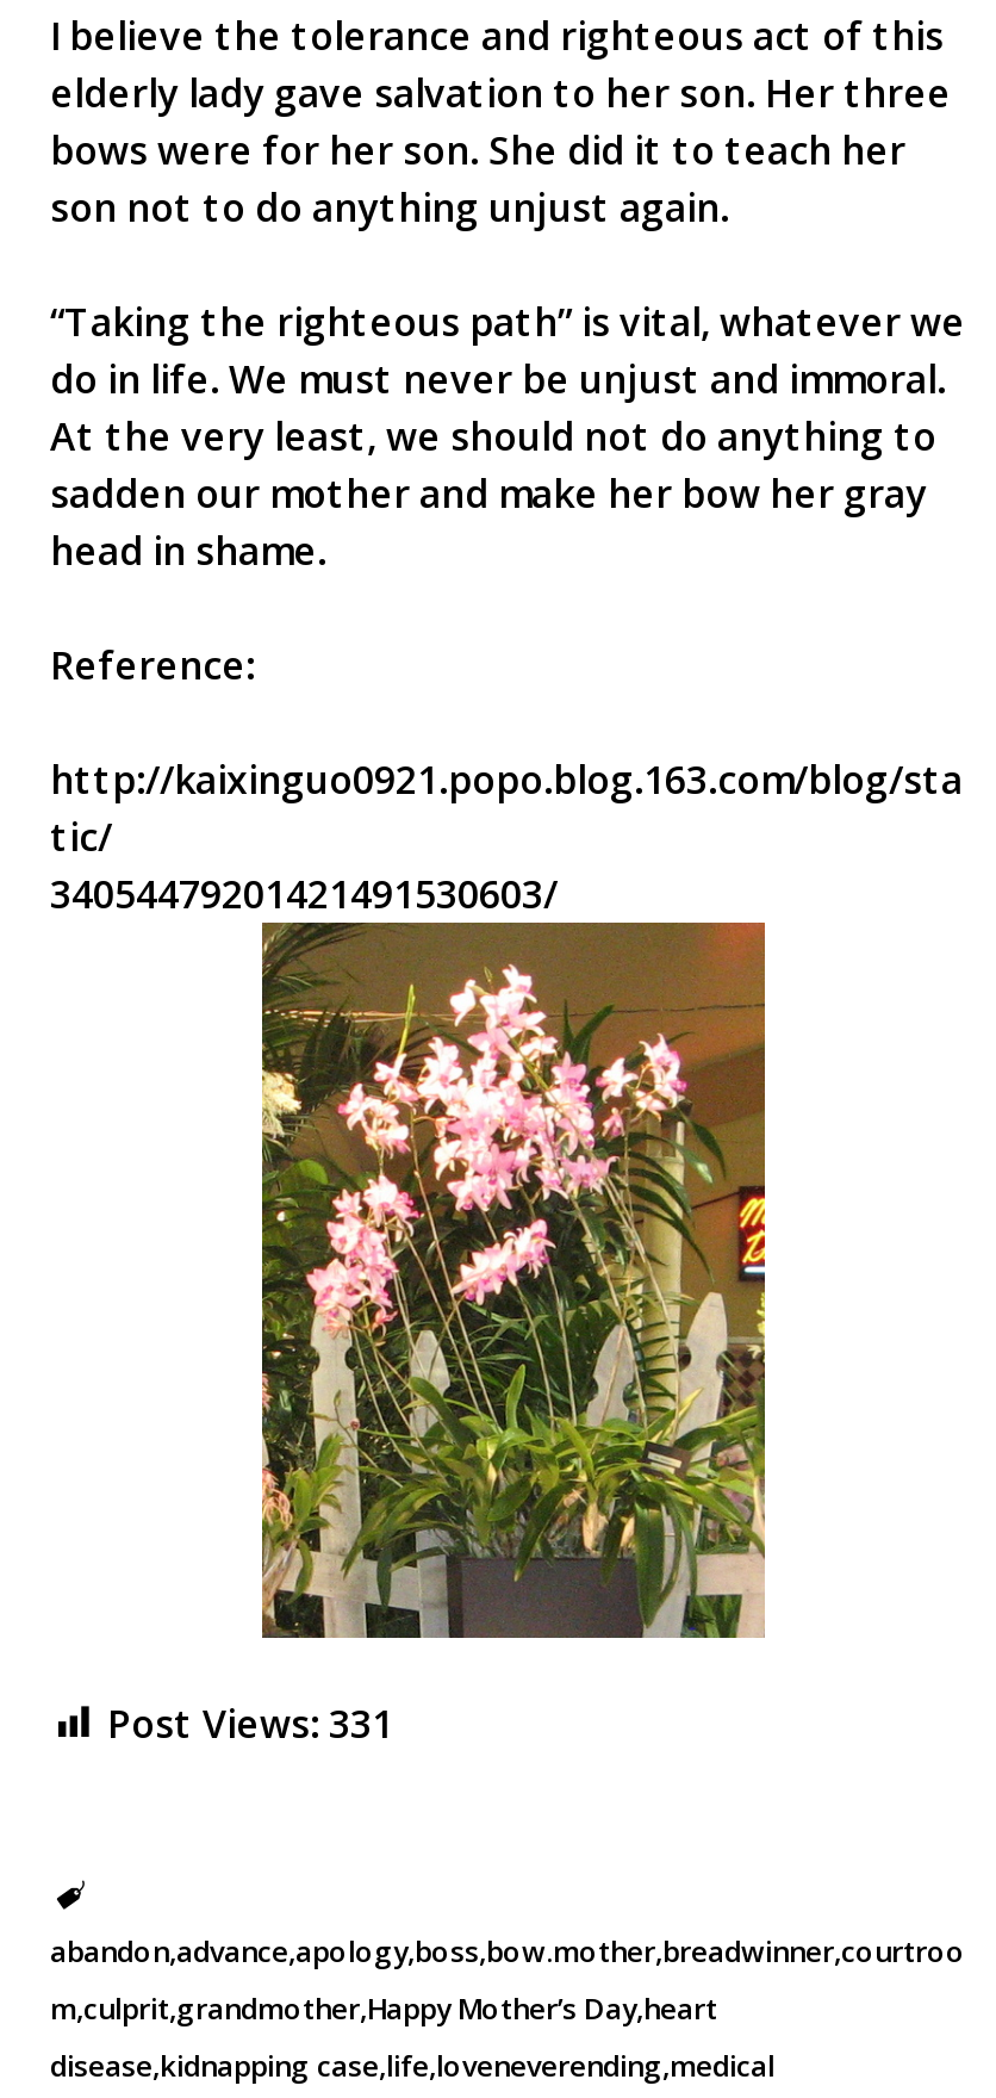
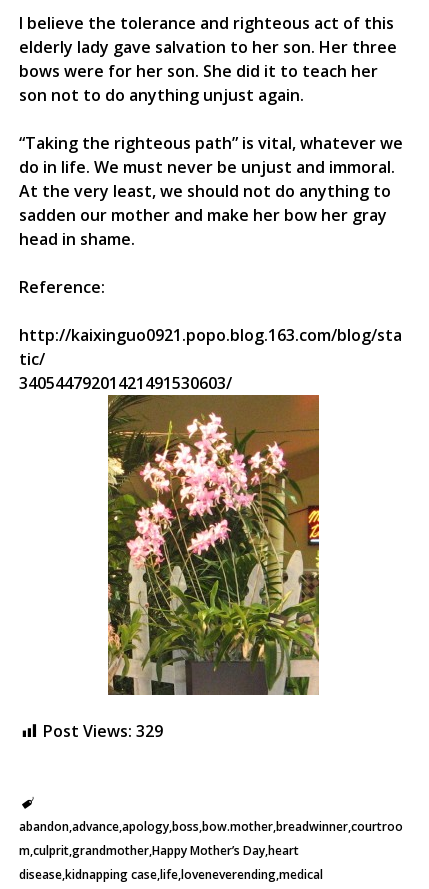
[107,1697,393,1749] Post Views: 331 -> [43,720,163,742] Post Views: 329

